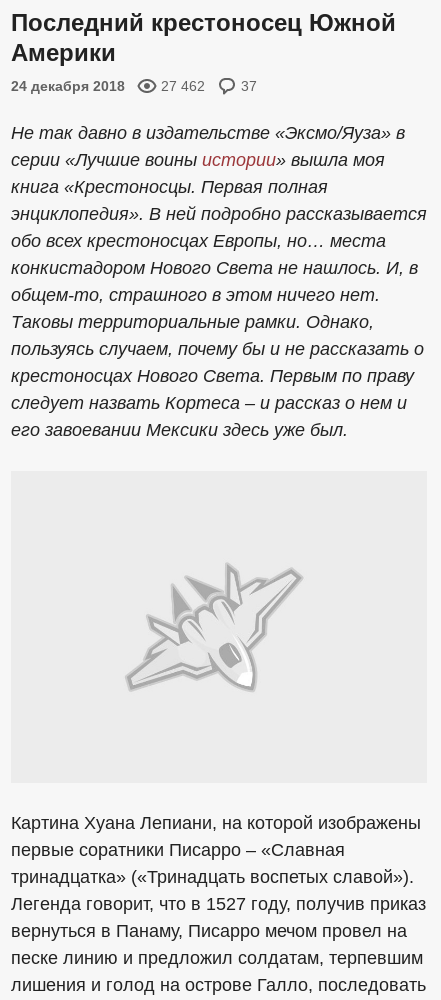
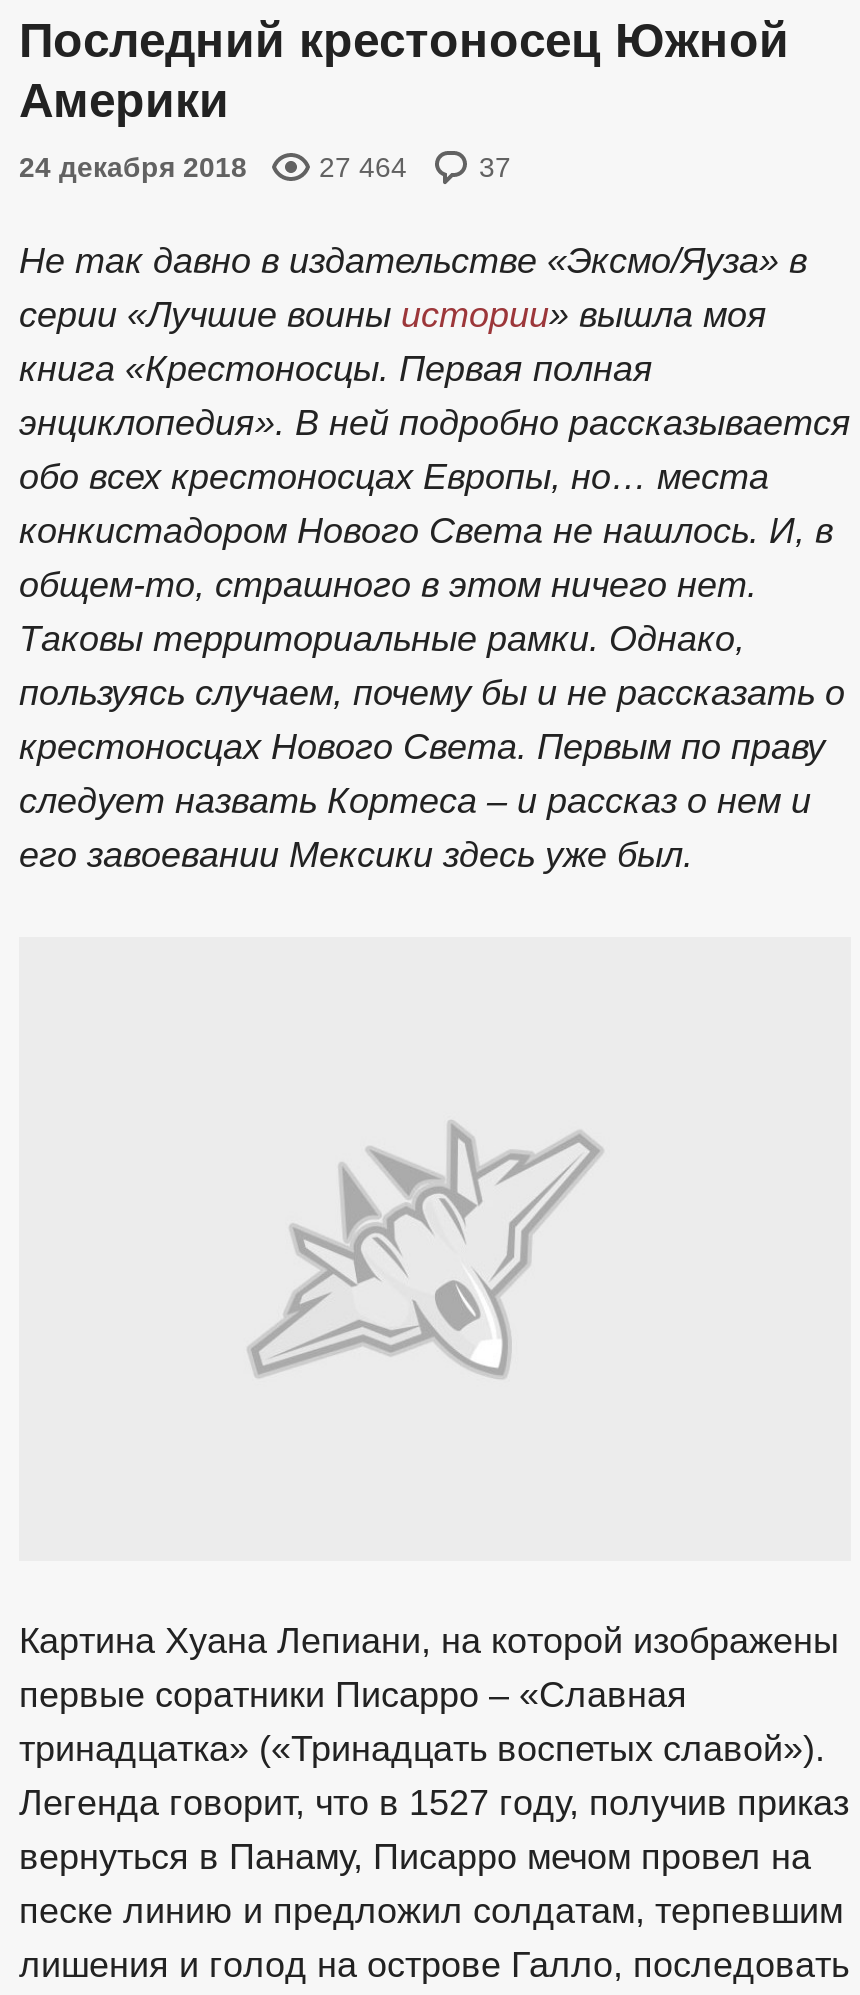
[161,78,205,94] 27 462 -> [319,151,407,183] 27 464

